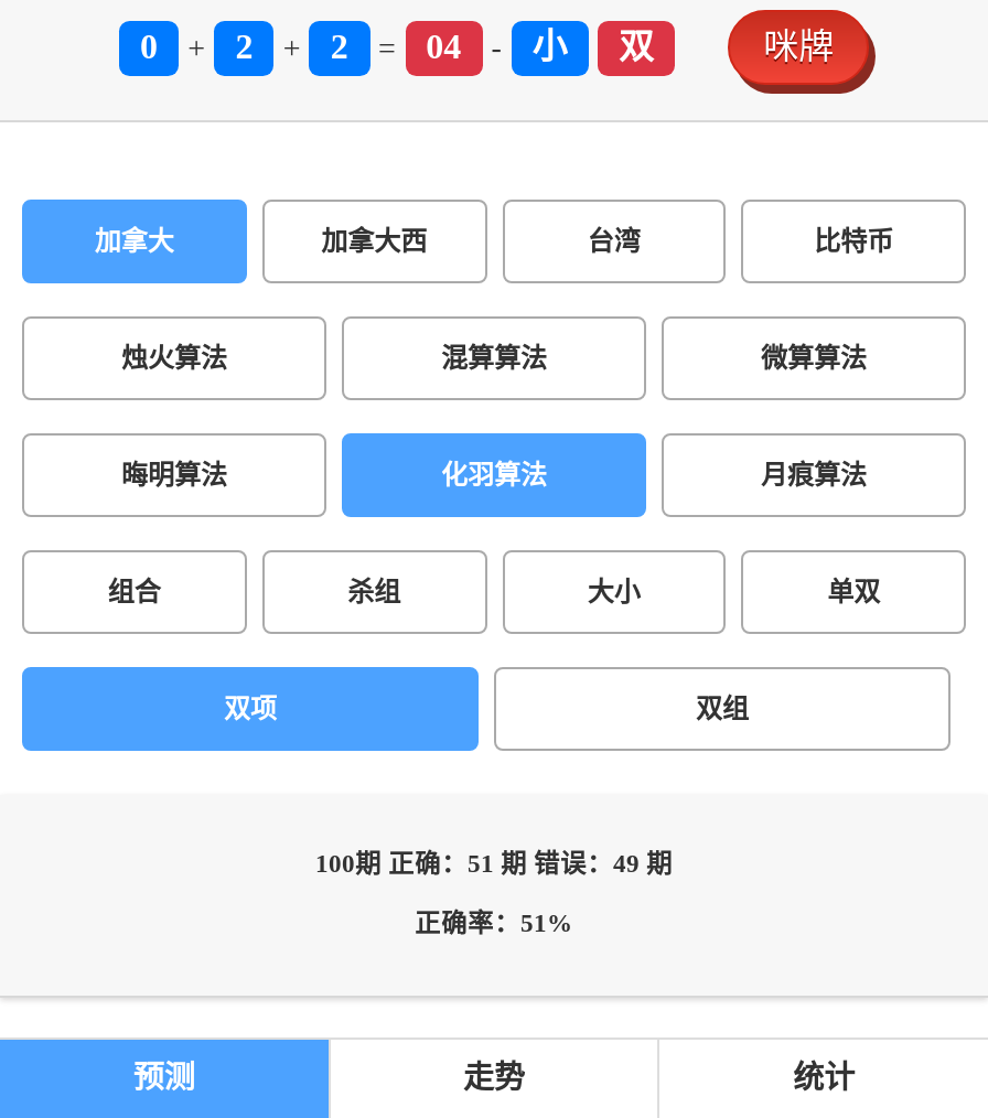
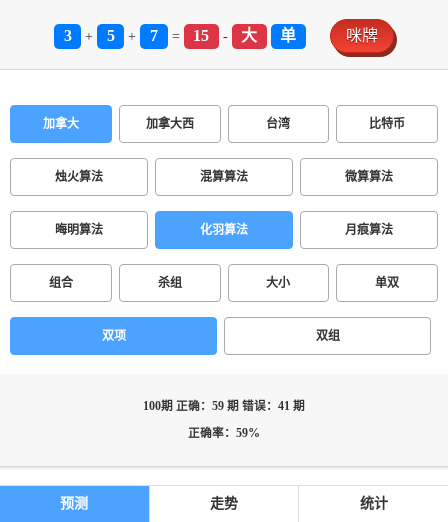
[140,28,158,65] 0 -> [63,27,71,44] 3
[235,28,253,65] 2 -> [107,27,115,44] 5
[331,28,348,65] 2 -> [150,27,158,44] 7
[426,28,461,65] 04 -> [193,27,209,44] 15
[532,28,654,65] 小 | 双 -> [241,27,296,44] 大 | 单
[315,850,673,879] 100期 正确：51 期 错误：49 期 -> [143,400,305,413] 100期 正确：59 期 错误：41 期
[415,910,573,938] 正确率：51% -> [188,427,260,440] 正确率：59%

